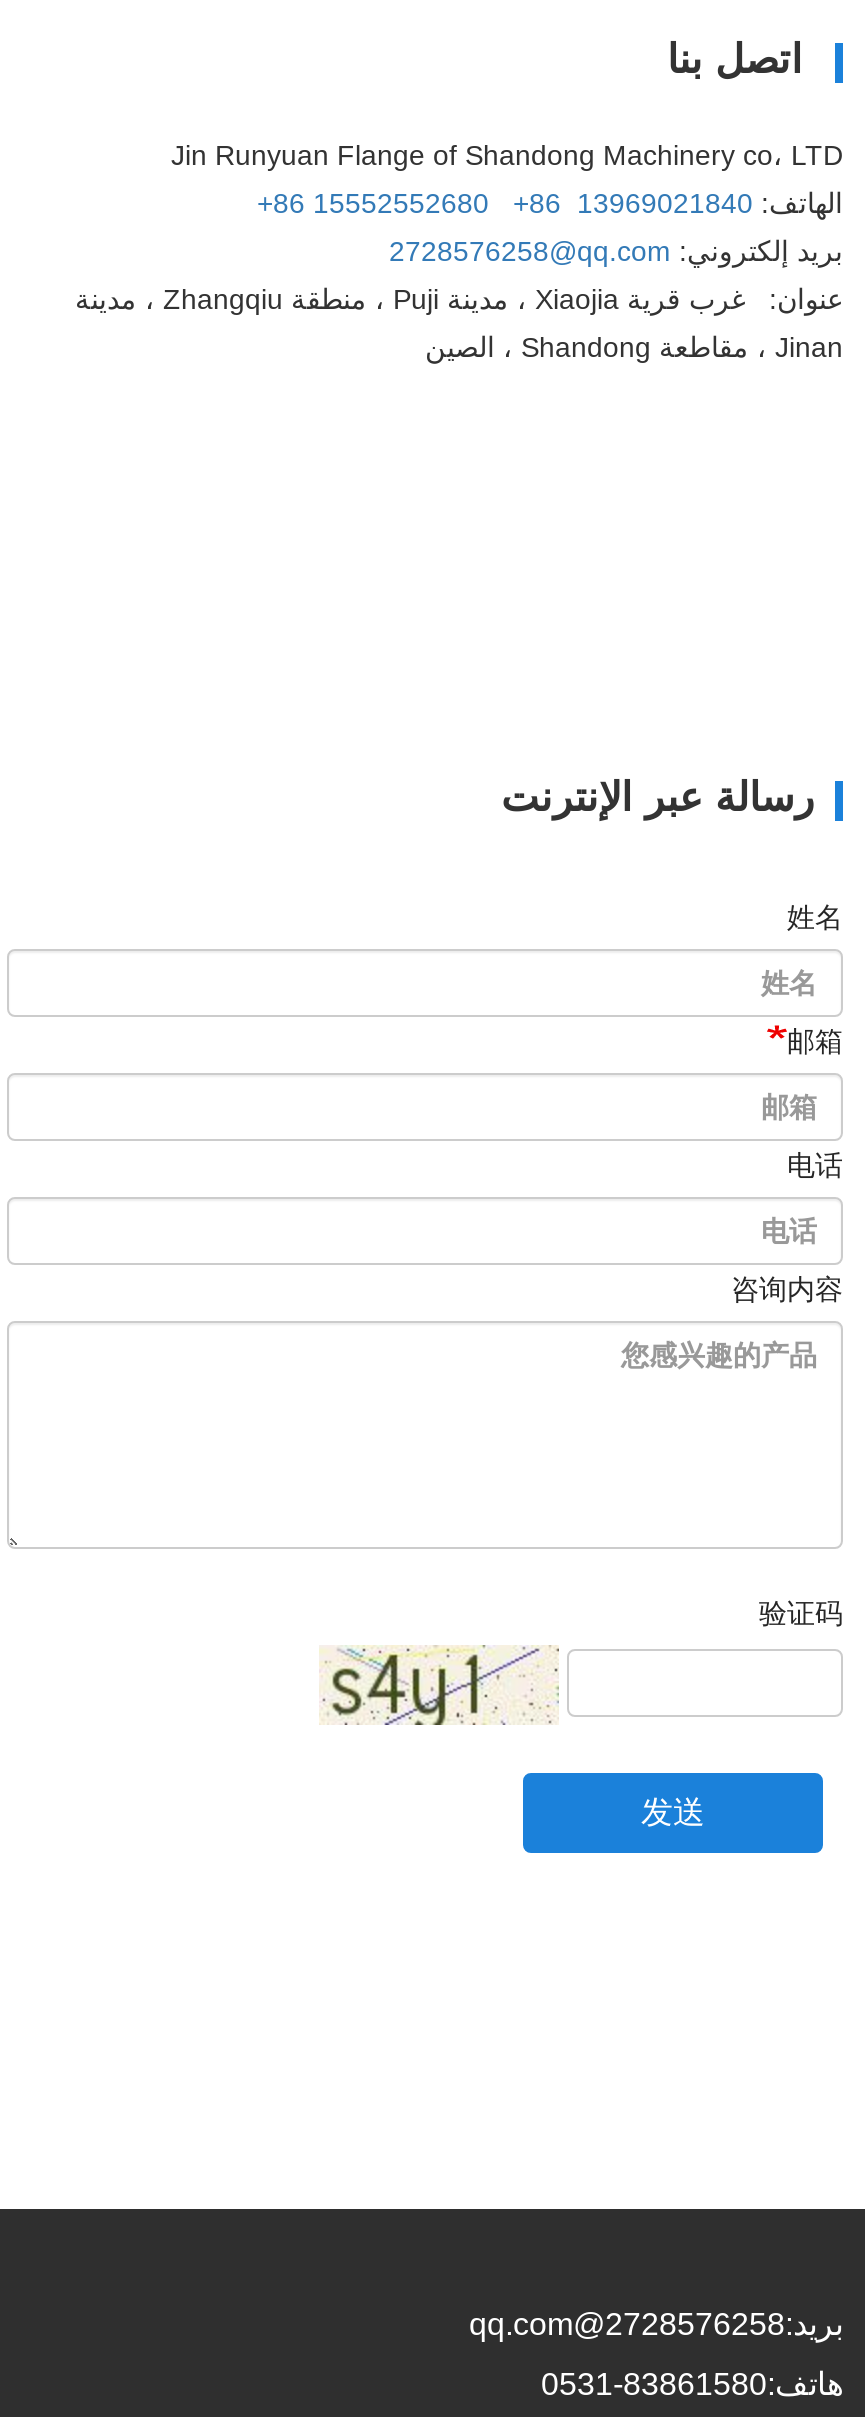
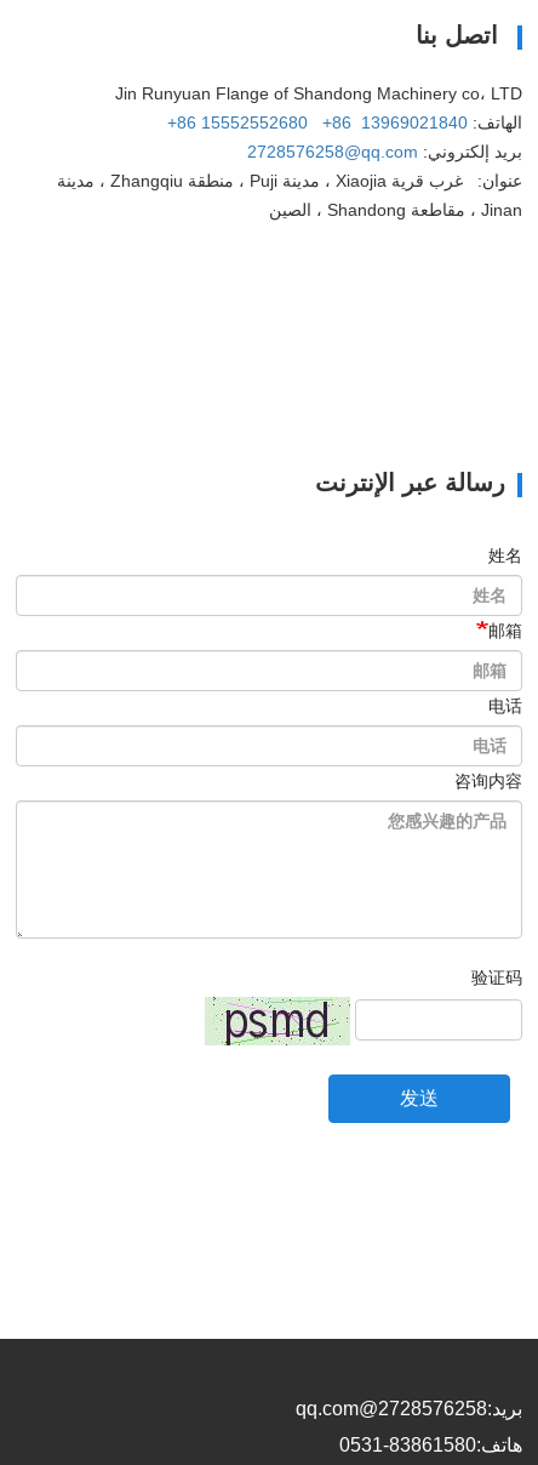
[323,1647,557,1727] [image] -> [206,997,350,1047] [image]

